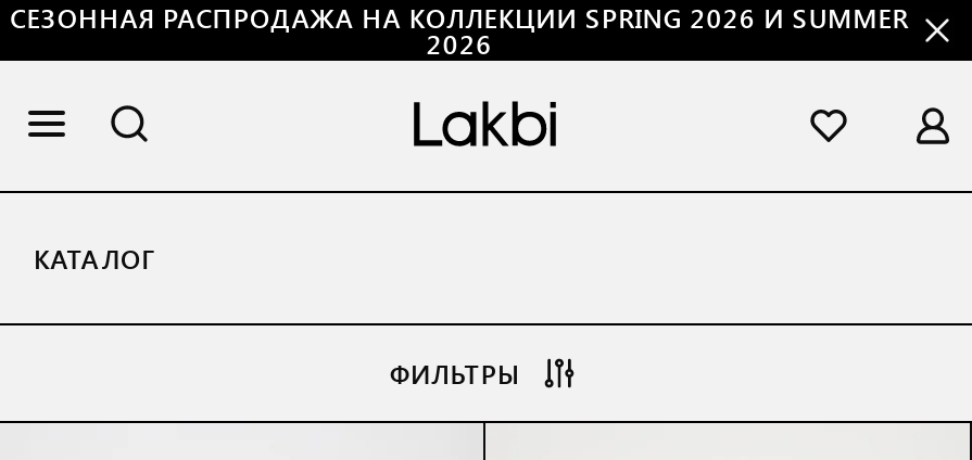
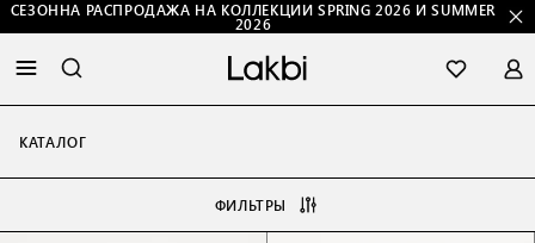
[10,0,909,35] СЕЗОННАЯ РАСПРОДАЖА НА КОЛЛЕКЦИИ SPRING 2026 И SUMMER -> [11,0,496,19] СЕЗОННА РАСПРОДАЖА НА КОЛЛЕКЦИИ SPRING 2026 И SUMMER

